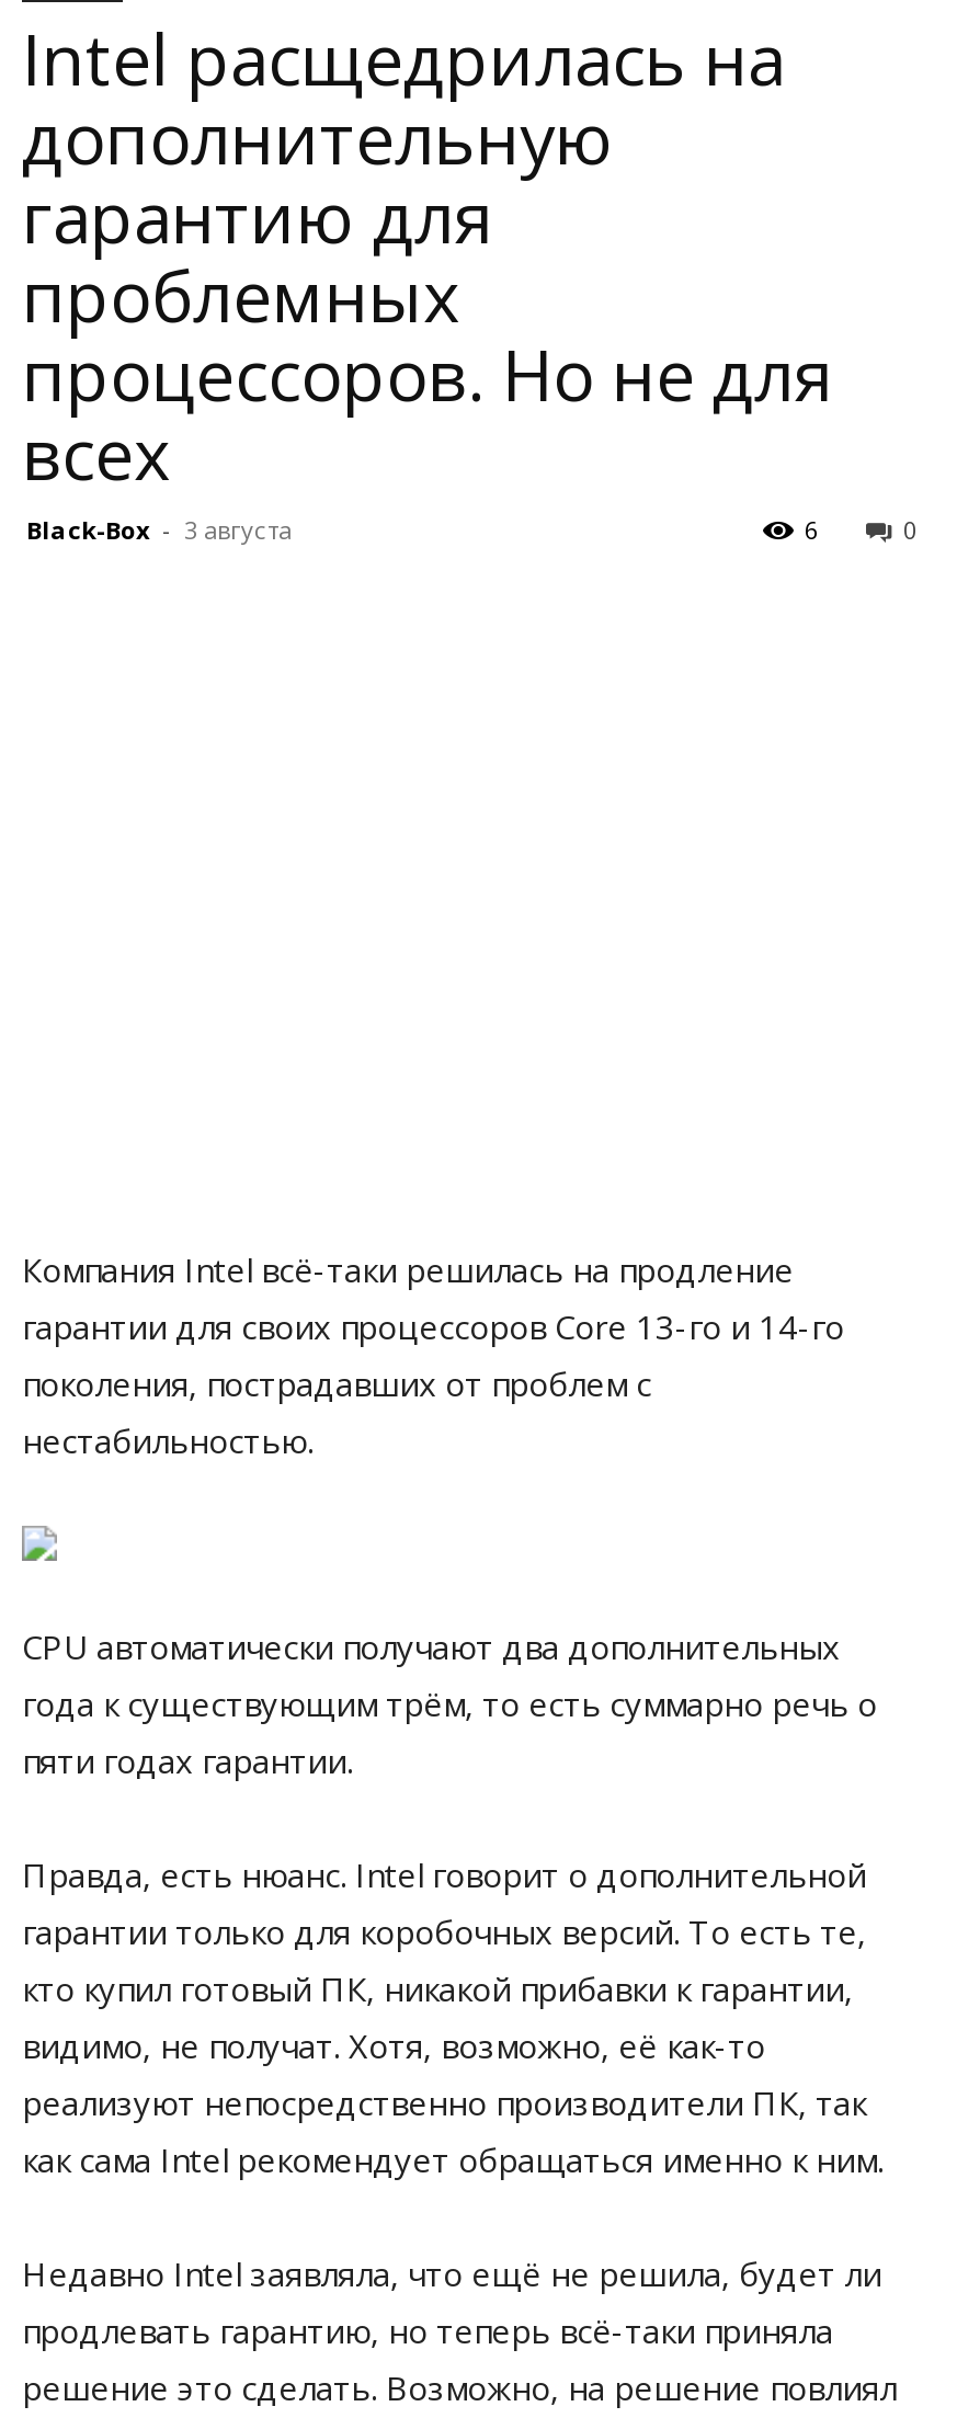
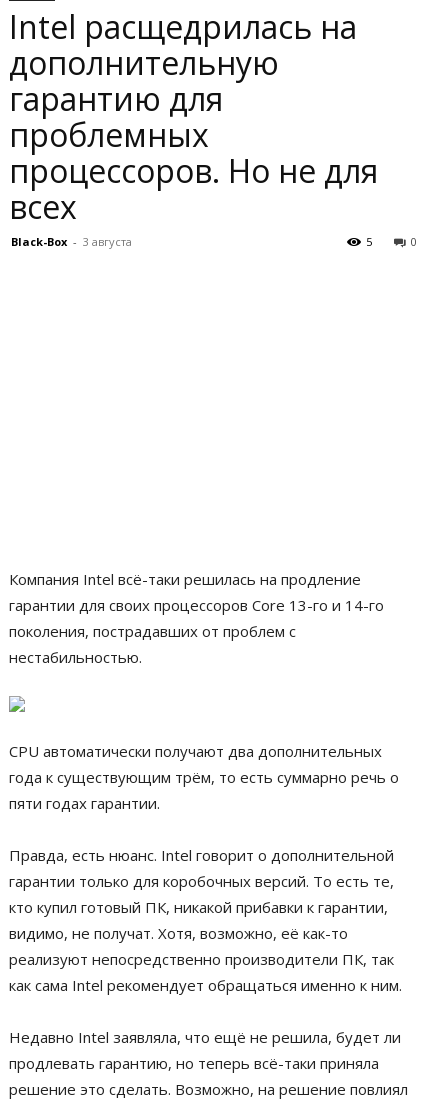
[805,513,818,546] 6 -> [366,234,372,249] 5

